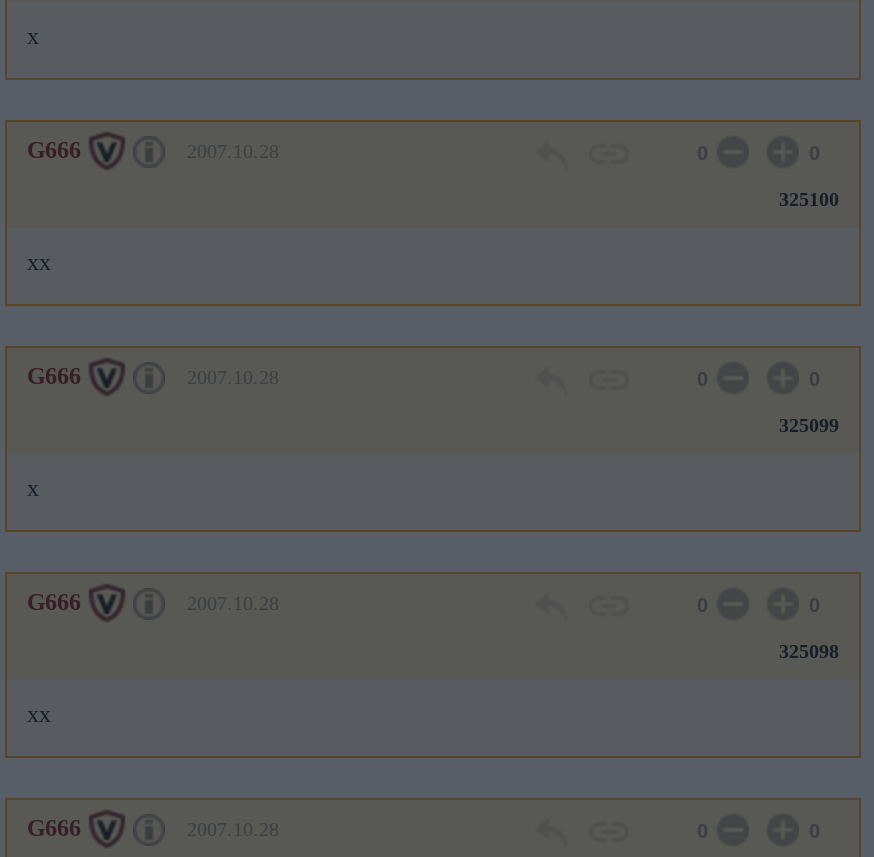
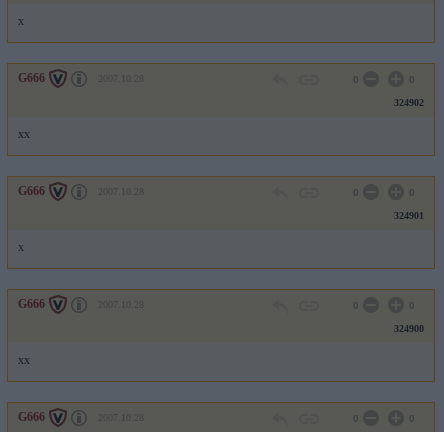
[779,188,839,210] 325100 -> [394,97,424,108] 324902
[779,414,839,436] 325099 -> [394,210,424,221] 324901
[779,640,839,662] 325098 -> [394,323,424,334] 324900

